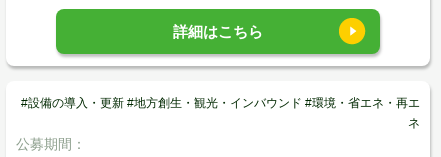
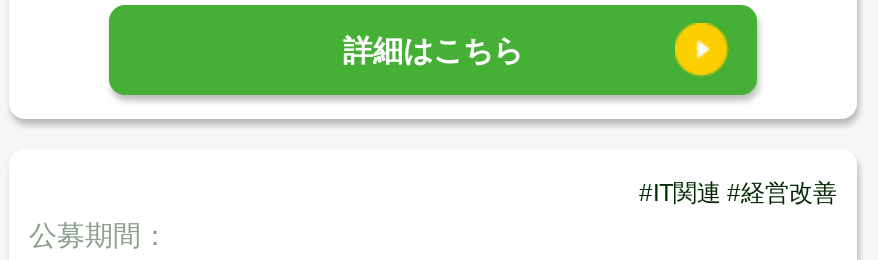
[21,95,420,129] #設備の導入・更新 #地方創生・観光・インバウンド #環境・省エネ・再エ | ネ -> [639,178,837,206] #IT関連 #経営改善

